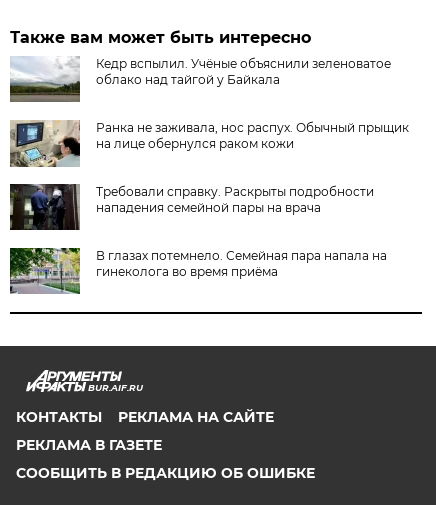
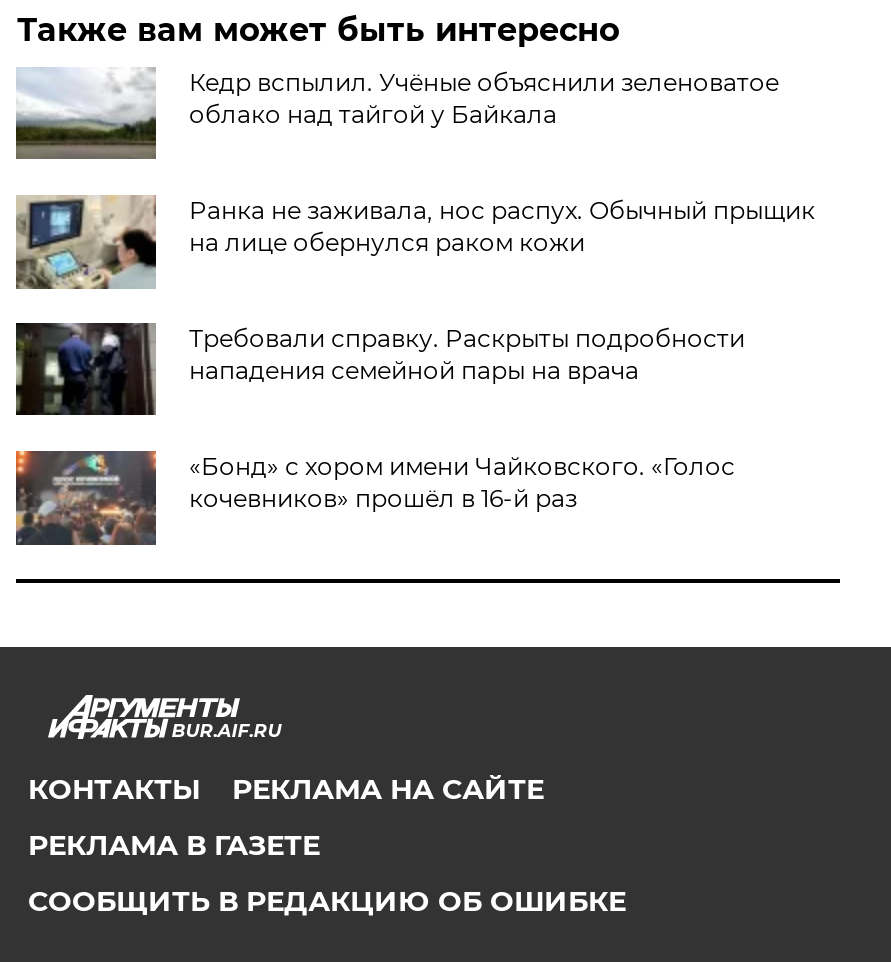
[9,247,387,295] [image] | В глазах потемнело. Семейная пара напала на | гинеколога во время приёма -> [14,449,735,547] [image] | «Бонд» с хором имени Чайковского. «Голос | кочевников» прошёл в 16-й раз

